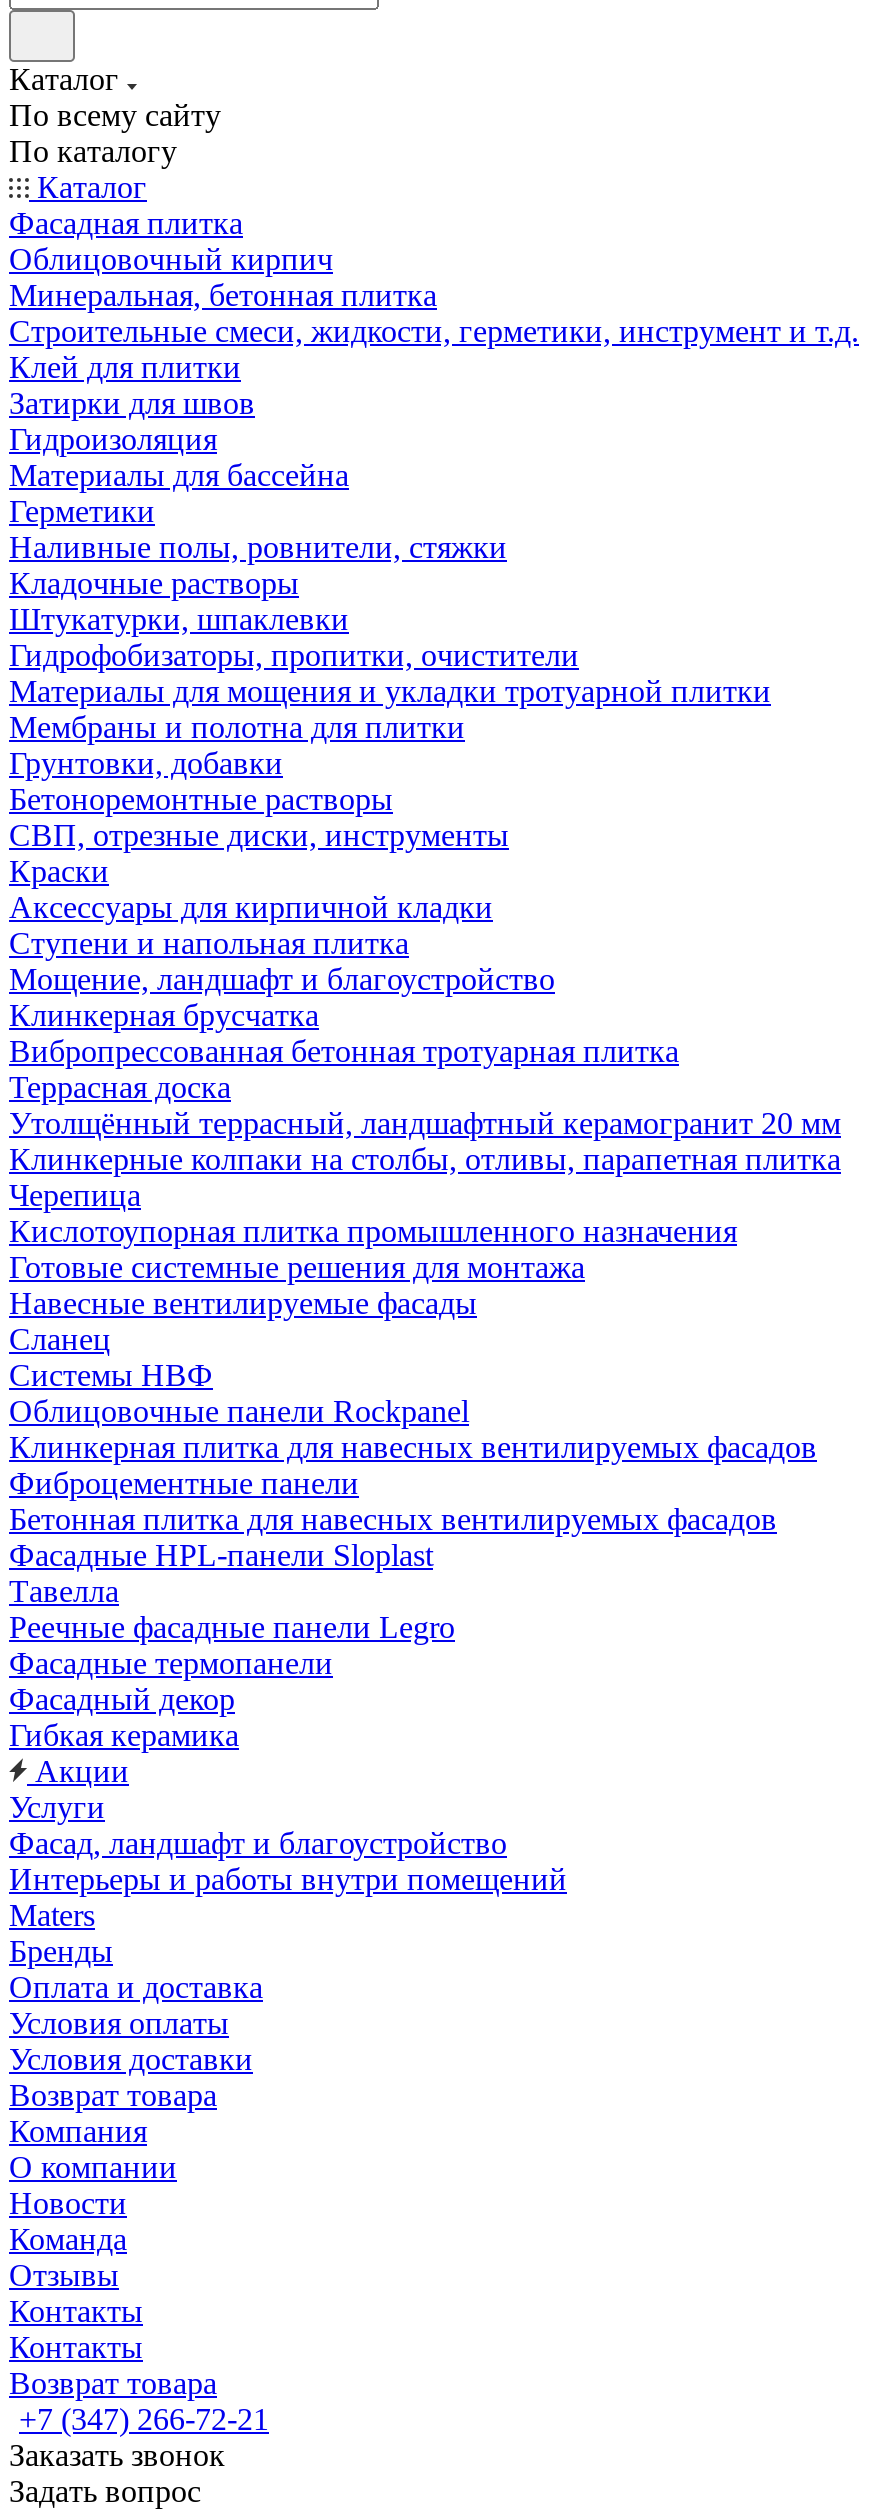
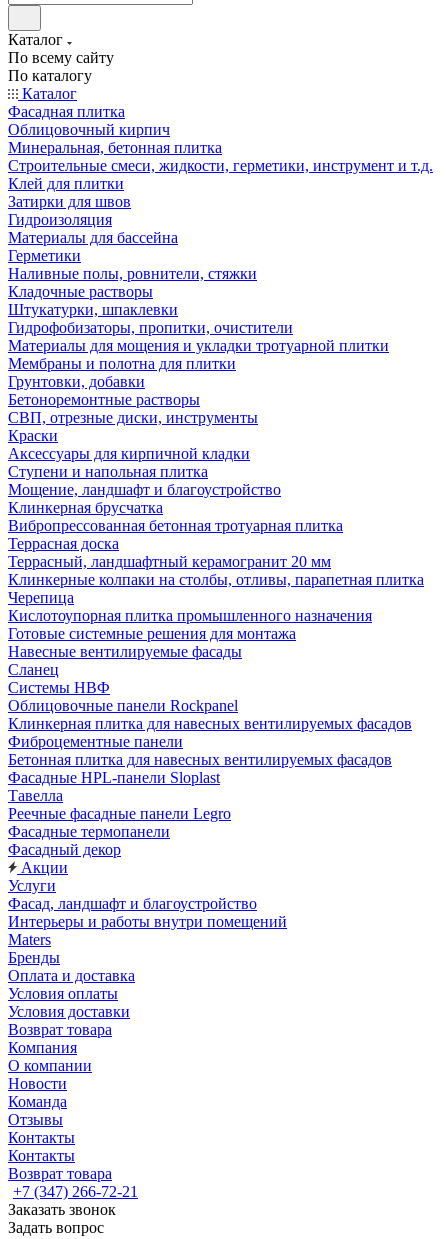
[9,1106,841,1140] Утолщённый террасный, ландшафтный керамогранит 20 мм -> [8,553,331,570] Террасный, ландшафтный керамогранит 20 мм
[9,1718,239,1752] Гибкая керамика -> none

